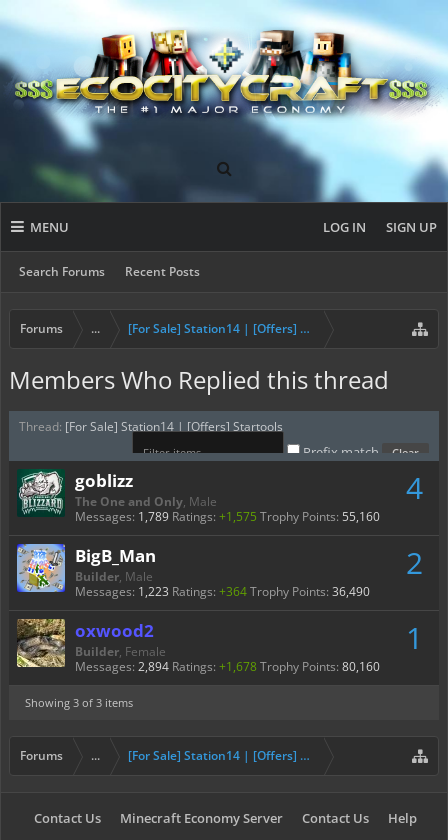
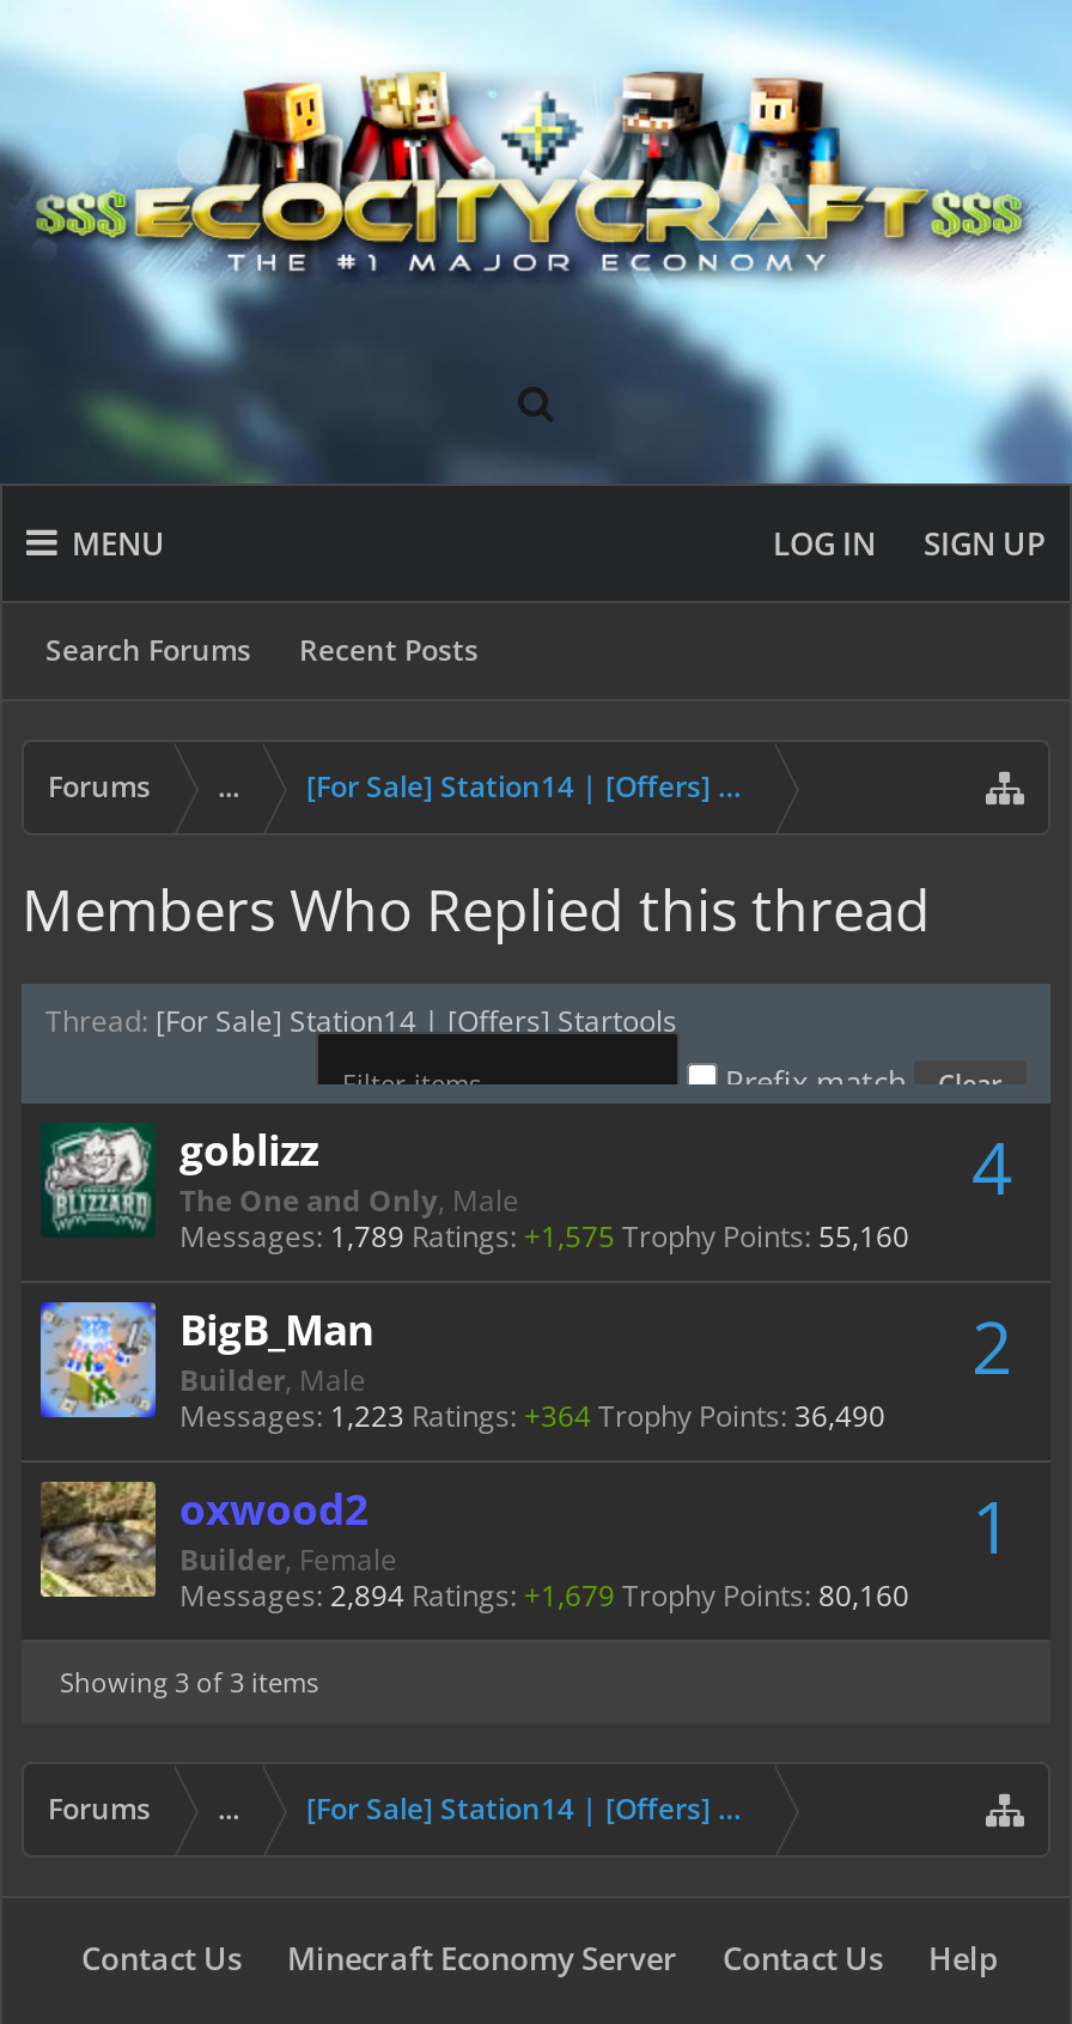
[75,658,380,675] Messages: 2,894 Ratings: +1,678 Trophy Points: 80,160 -> [179,1575,909,1616] Messages: 2,894 Ratings: +1,679 Trophy Points: 80,160

